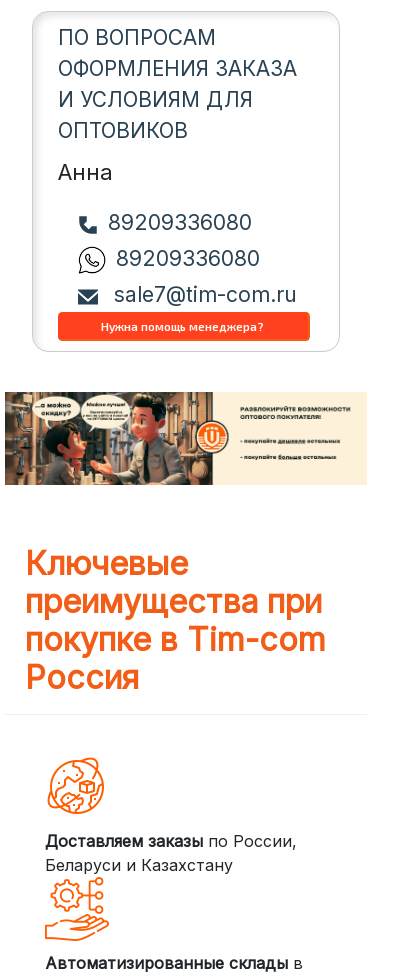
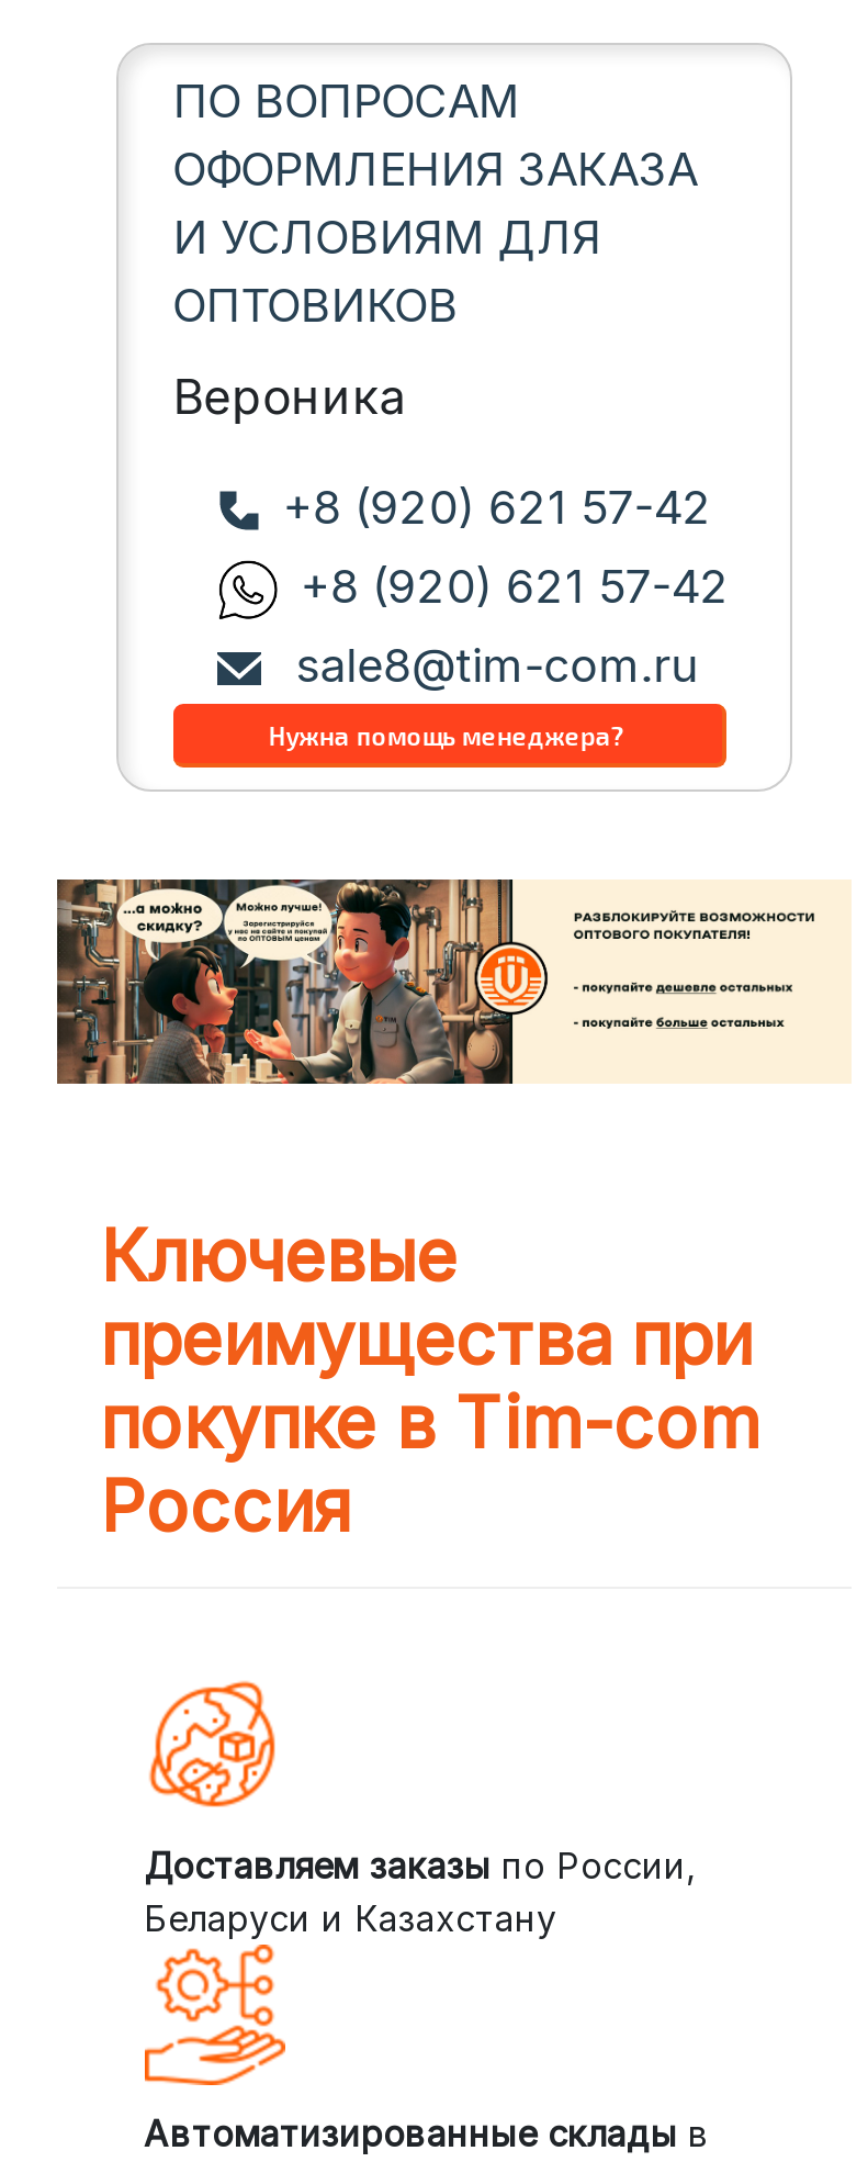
[58,159,113,185] Анна -> [173,368,408,426] Вероника
[108,210,297,307] 89209336080 | 89209336080 | sale7@tim-com.ru -> [282,480,730,694] +8 (920) 621 57-42 | +8 (920) 621 57-42 | sale8@tim-com.ru

